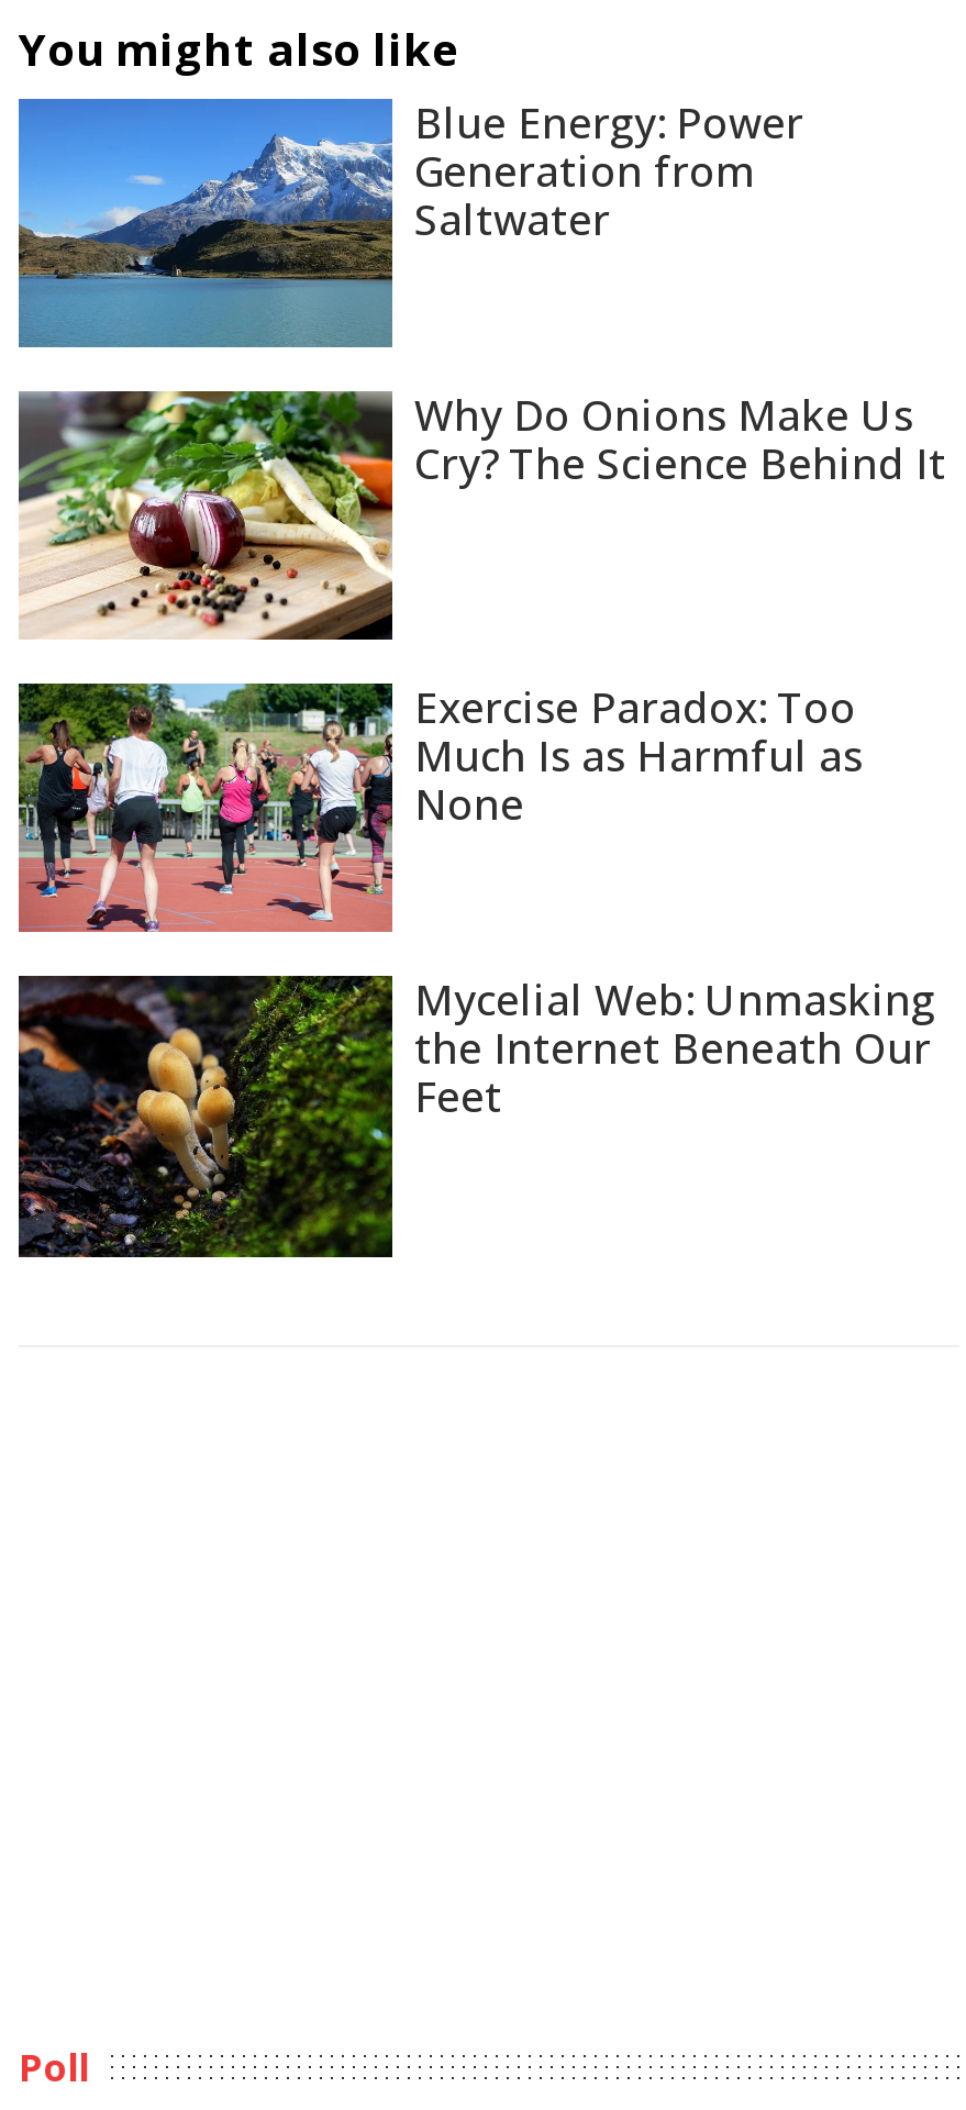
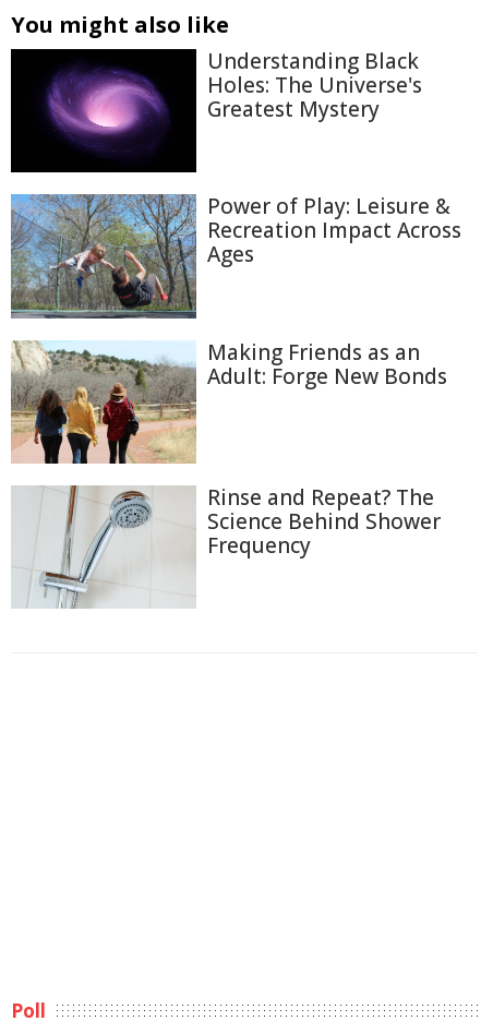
[16,95,803,349] [image] | Blue Energy: Power | Generation from | Saltwater -> [10,47,422,173] [image] | Understanding Black | Holes: The Universe's | Greatest Mystery
[16,387,946,642] [image] | Why Do Onions Make Us | Cry? The Science Behind It -> [10,192,461,320] [image] | Power of Play: Leisure & | Recreation Impact Across | Ages
[16,679,863,934] [image] | Exercise Paradox: Too | Much Is as Harmful as | None -> [11,338,447,465] [image] | Making Friends as an | Adult: Forge New Bonds
[16,972,935,1259] [image] | Mycelial Web: Unmasking | the Internet Beneath Our | Feet -> [11,483,441,610] [image] | Rinse and Repeat? The | Science Behind Shower | Frequency

